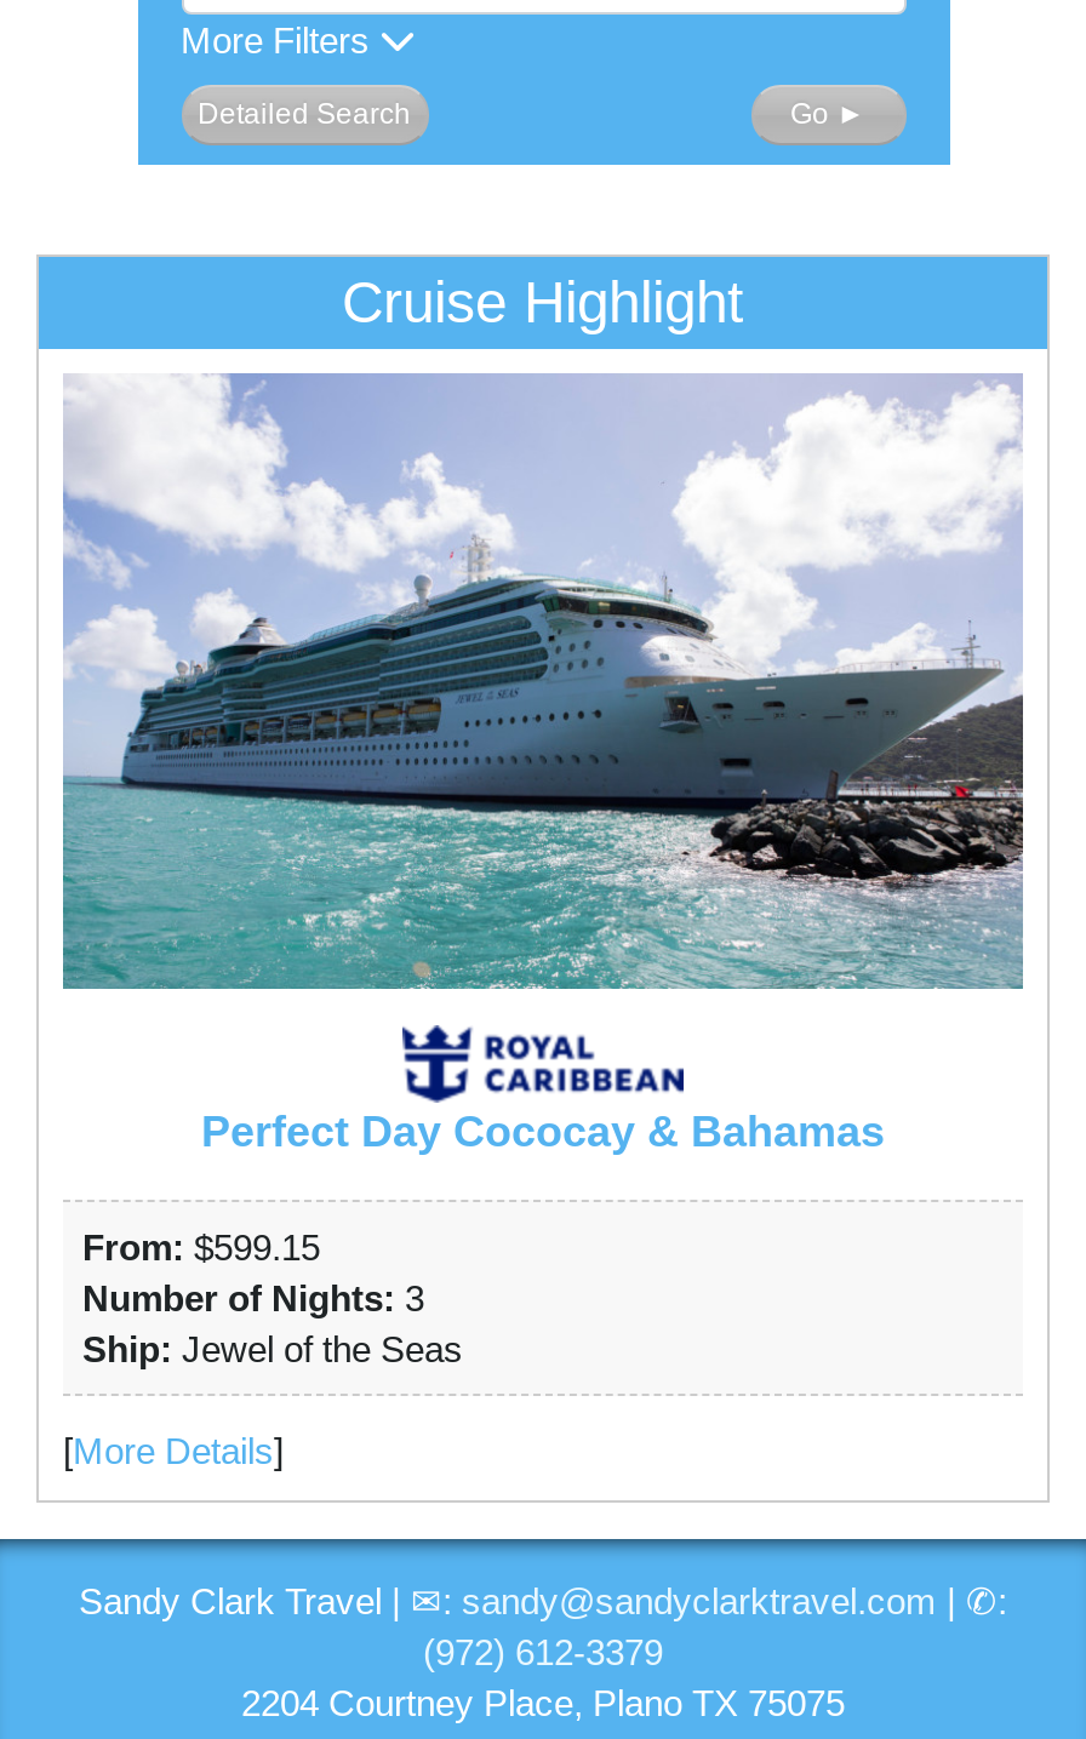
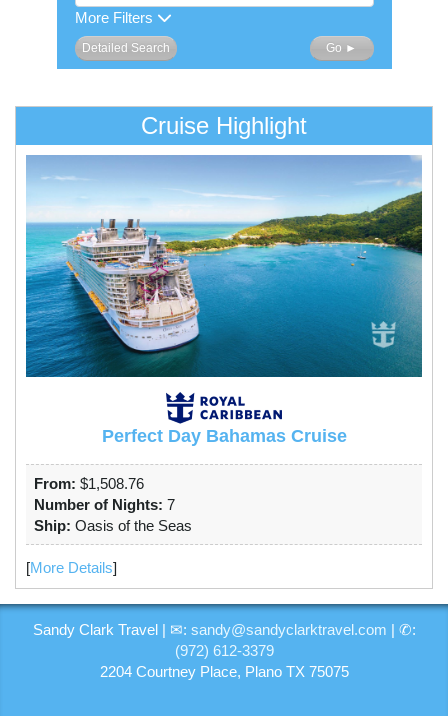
[63,373,1025,991] [image] -> [25,155,423,377] [image]
[201,1107,885,1156] Perfect Day Cococay & Bahamas -> [101,426,346,446] Perfect Day Bahamas Cruise
[82,1226,463,1369] From: $599.15 | Number of Nights: 3 | Ship: Jewel of the Seas -> [34,475,192,534] From: $1,508.76 | Number of Nights: 7 | Ship: Oasis of the Seas

